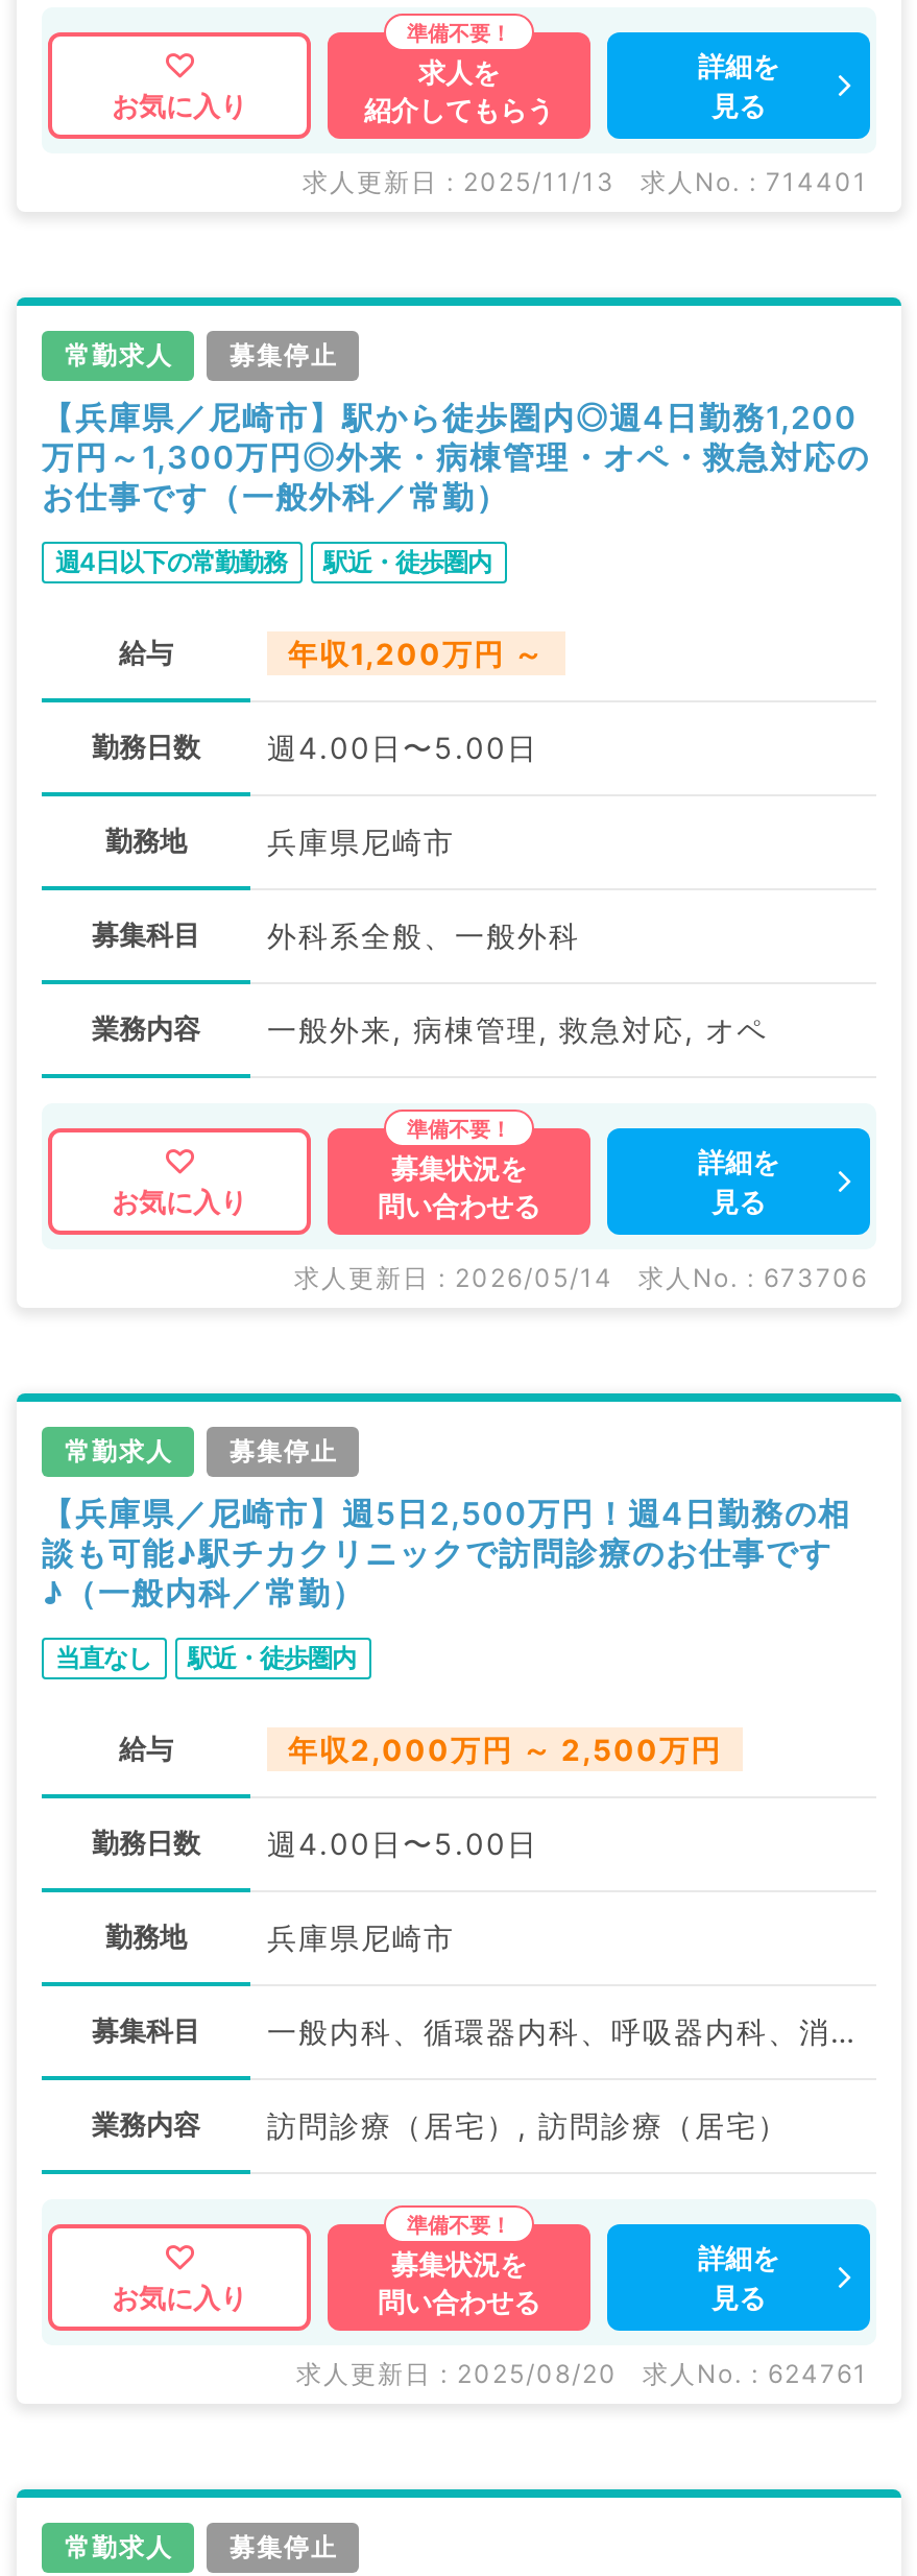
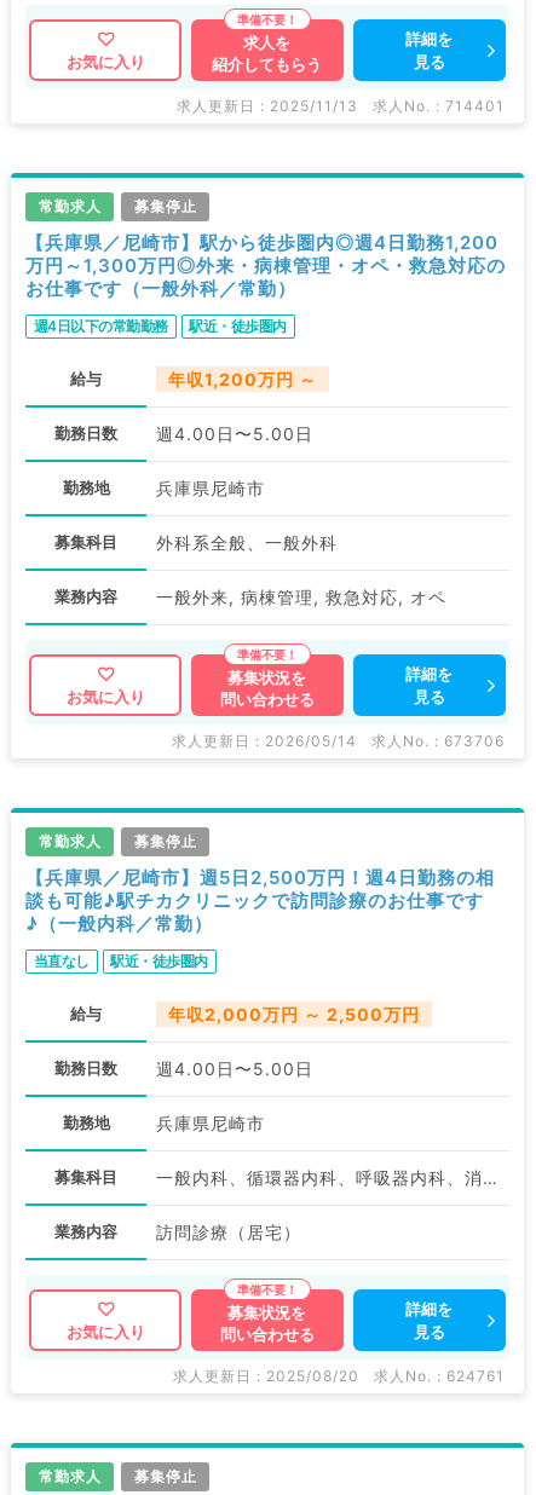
[267,2107,789,2143] 訪問診療（居宅）, 訪問診療（居宅） -> [156,1222,301,1242] 訪問診療（居宅）

